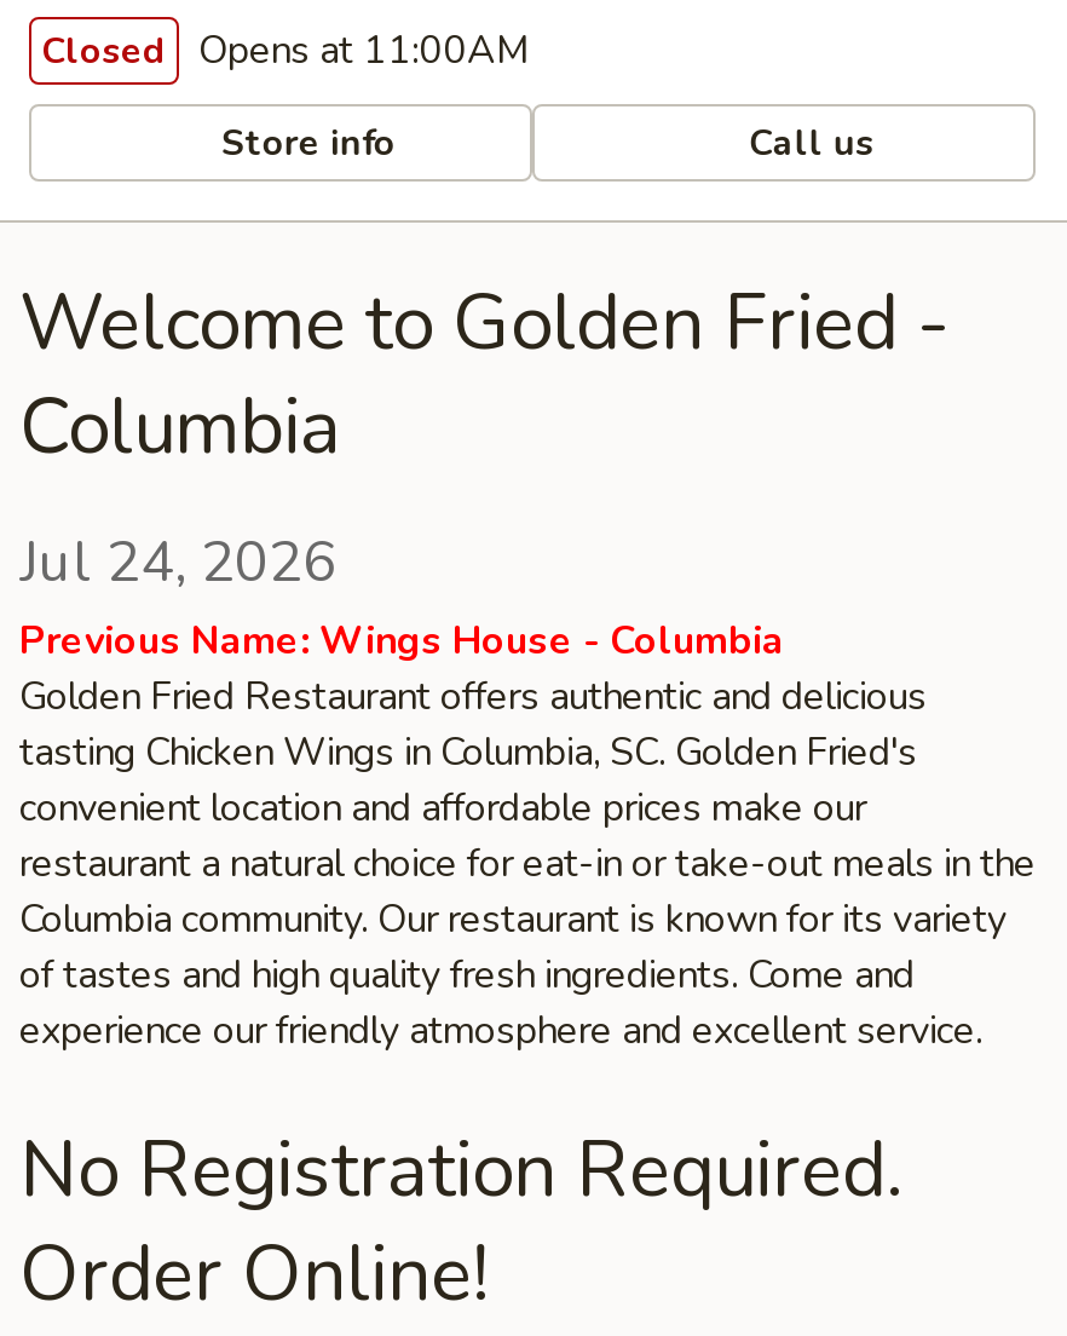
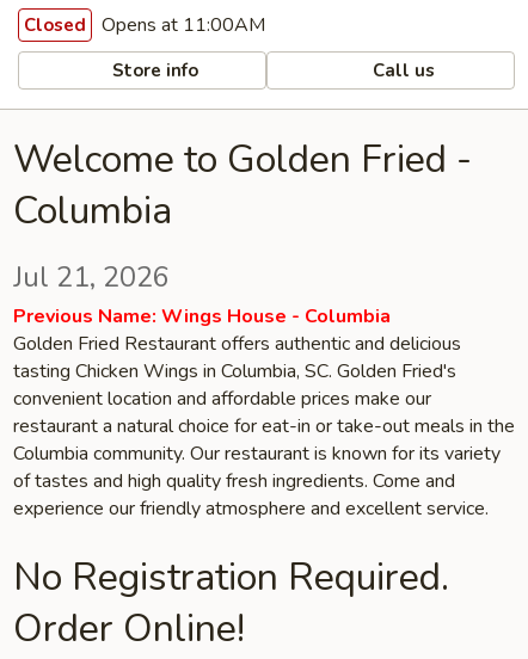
[19,523,336,600] Jul 24, 2026 -> [13,258,170,296] Jul 21, 2026

